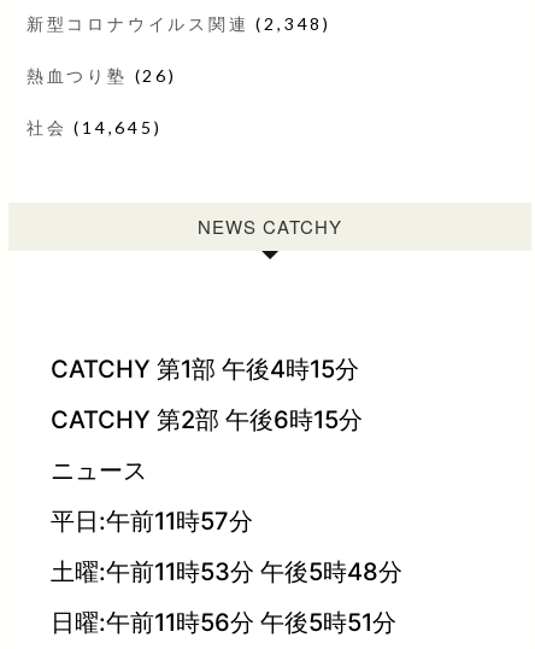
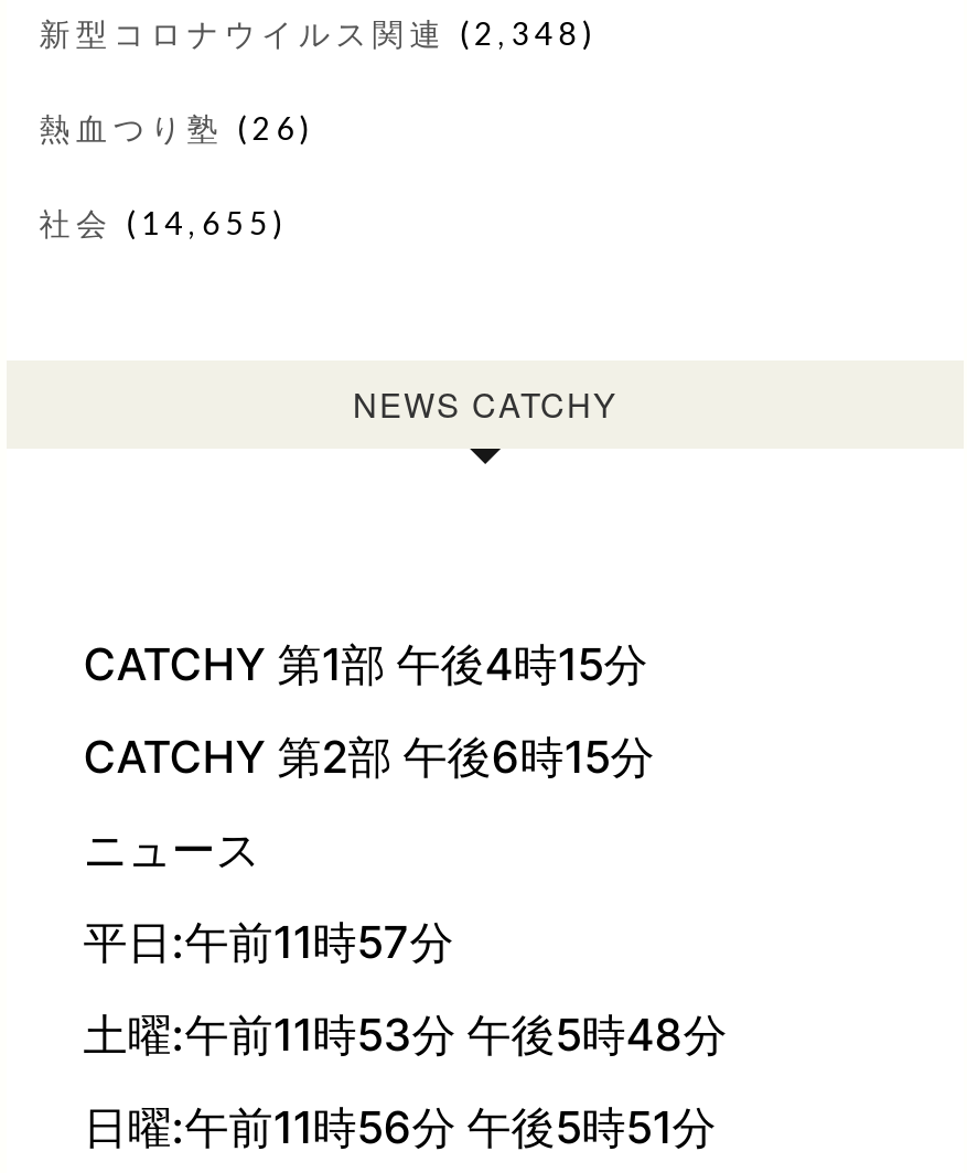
[26,117,162,137] 社会(14,645) -> [39,204,288,241] 社会(14,655)

